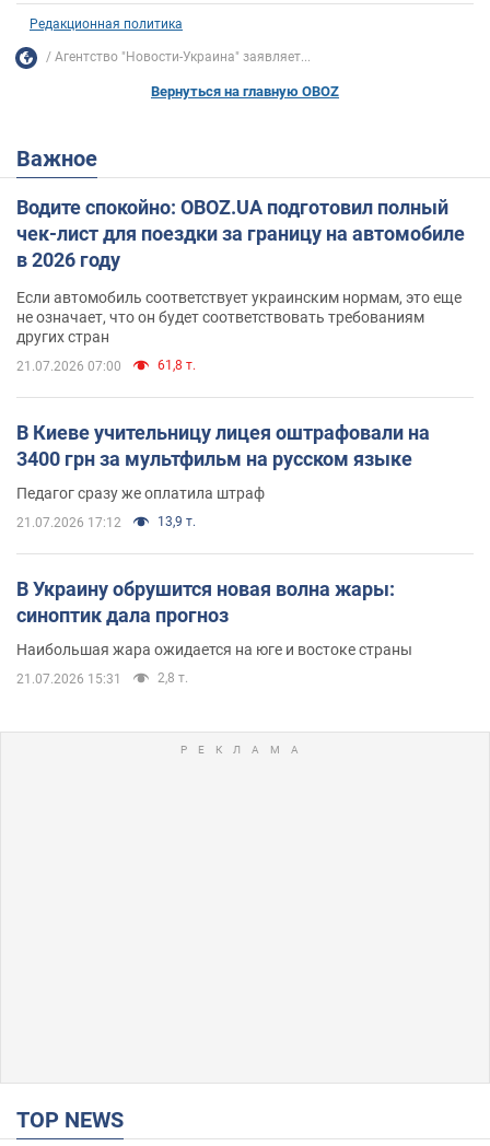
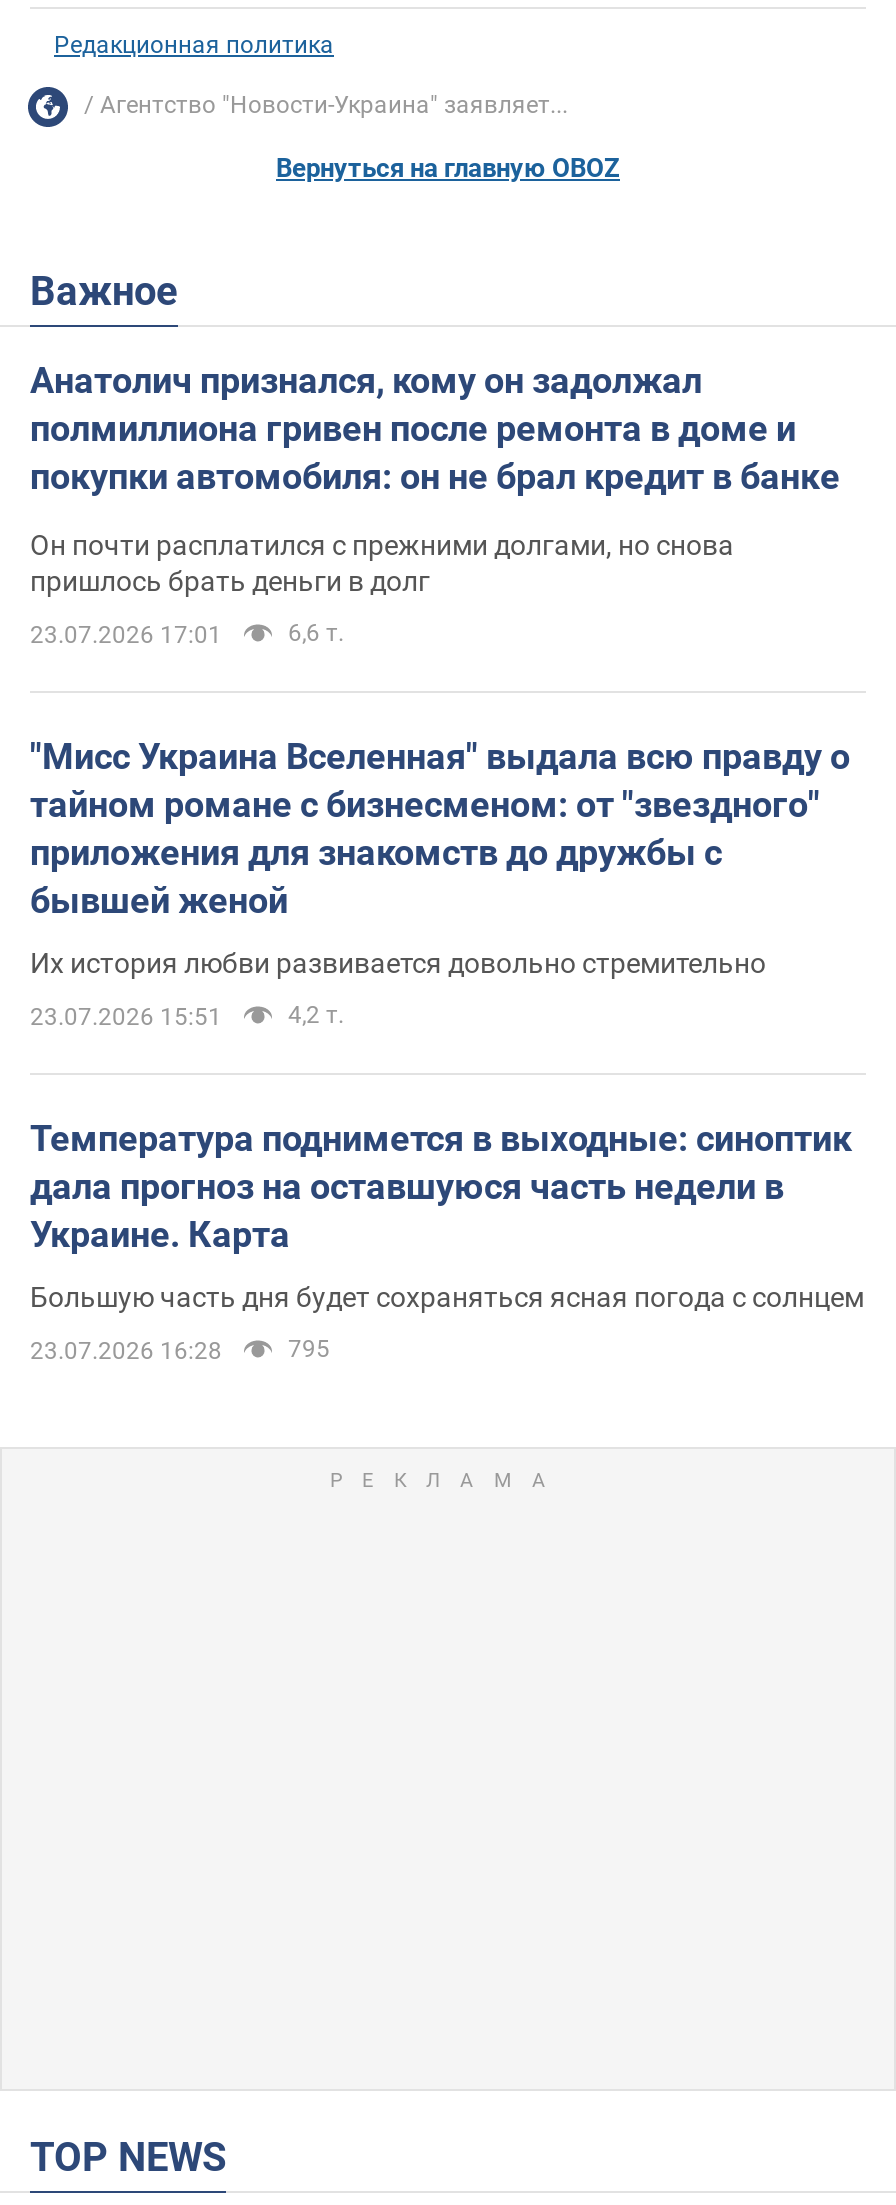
[16,195,465,271] Водите спокойно: OBOZ.UA подготовил полный | чек-лист для поездки за границу на автомобиле | в 2026 году -> [30,358,840,496] Анатолич признался, кому он задолжал | полмиллиона гривен после ремонта в доме и | покупки автомобиля: он не брал кредит в банке
[16,288,462,345] Если автомобиль соответствует украинским нормам, это еще | не означает, что он будет соответствовать требованиям | других стран -> [30,528,734,596] Он почти расплатился с прежними долгами, но снова | пришлось брать деньги в долг
[16,357,196,374] 21.07.2026 07:00 | 61,8 т. -> [30,618,344,648] 23.07.2026 17:01 | 6,6 т.
[16,421,430,470] В Киеве учительницу лицея оштрафовали на | 3400 грн за мультфильм на русском языке -> [30,734,850,920] "Мисс Украина Вселенная" выдала всю правду о | тайном романе с бизнесменом: от "звездного" | приложения для знакомств до дружбы с | бывшей женой
[16,484,265,502] Педагог сразу же оплатила штраф -> [30,946,766,978] Их история любви развивается довольно стремительно
[16,514,196,530] 21.07.2026 17:12 | 13,9 т. -> [30,1000,344,1030] 23.07.2026 15:51 | 4,2 т.
[16,577,395,626] В Украину обрушится новая волна жары: | синоптик дала прогноз -> [30,1116,852,1254] Температура поднимется в выходные: синоптик | дала прогноз на оставшуюся часть недели в | Украине. Карта
[16,640,412,658] Наибольшая жара ожидается на юге и востоке страны -> [30,1280,864,1312] Большую часть дня будет сохраняться ясная погода с солнцем
[16,670,188,686] 21.07.2026 15:31 | 2,8 т. -> [30,1334,330,1364] 23.07.2026 16:28 | 795

